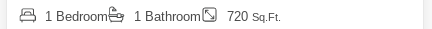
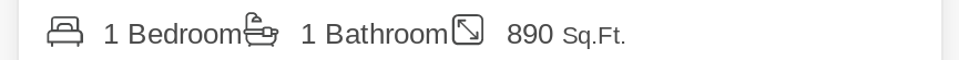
[41,9,281,24] 1 Bedroom 1 Bathroom 720 Sq.Ft. -> [94,17,626,50] 1 Bedroom 1 Bathroom 890 Sq.Ft.

